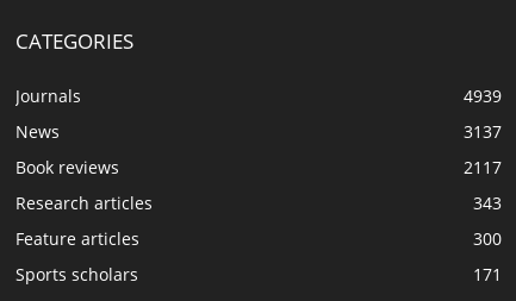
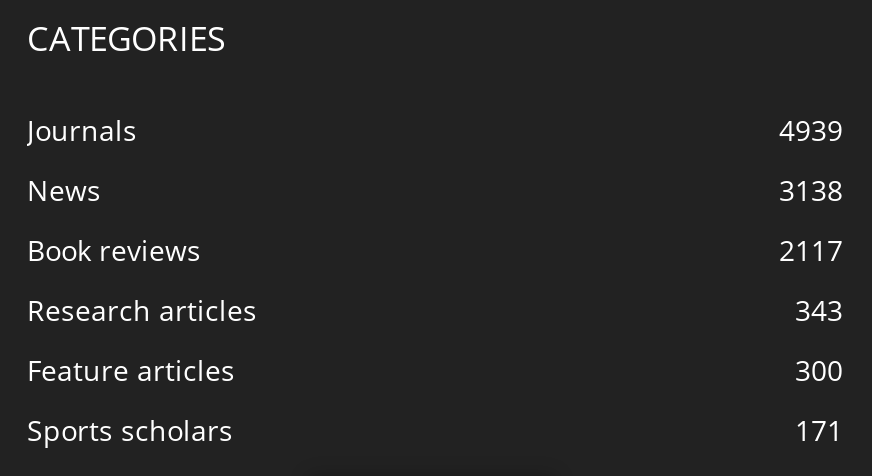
[464,121,502,143] 3137 -> [779,171,843,209] 3138

